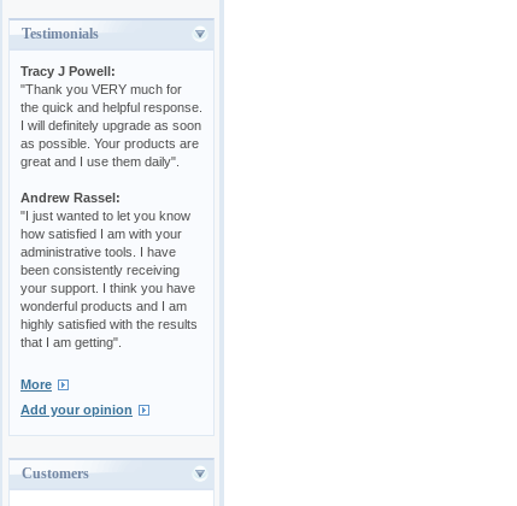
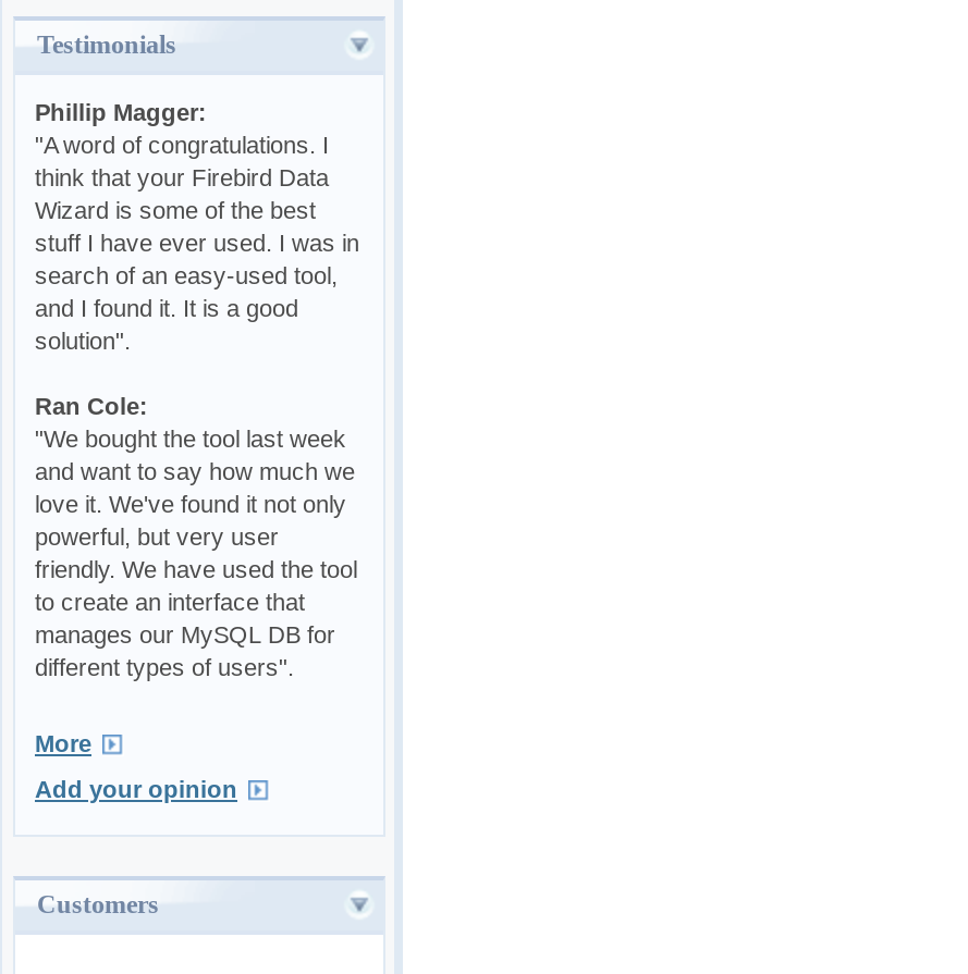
[20,64,202,168] Tracy J Powell: | "Thank you VERY much for | the quick and helpful response. | I will definitely upgrade as soon | as possible. Your products are | great and I use them daily". -> [35,99,359,353] Phillip Magger: | "A word of congratulations. I | think that your Firebird Data | Wizard is some of the best | stuff I have ever used. I was in | search of an easy-used tool, | and I found it. It is a good | solution".
[20,190,198,349] Andrew Rassel: | "I just wanted to let you know | how satisfied I am with your | administrative tools. I have | been consistently receiving | your support. I think you have | wonderful products and I am | highly satisfied with the results | that I am getting". -> [35,392,357,680] Ran Cole: | "We bought the tool last week | and want to say how much we | love it. We've found it not only | powerful, but very user | friendly. We have used the tool | to create an interface that | manages our MySQL DB for | different types of users".

